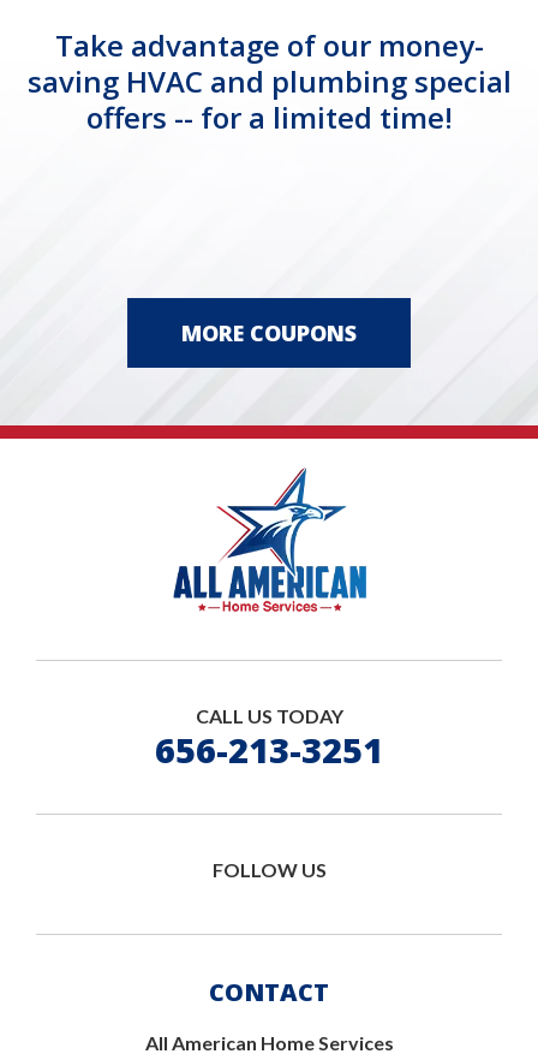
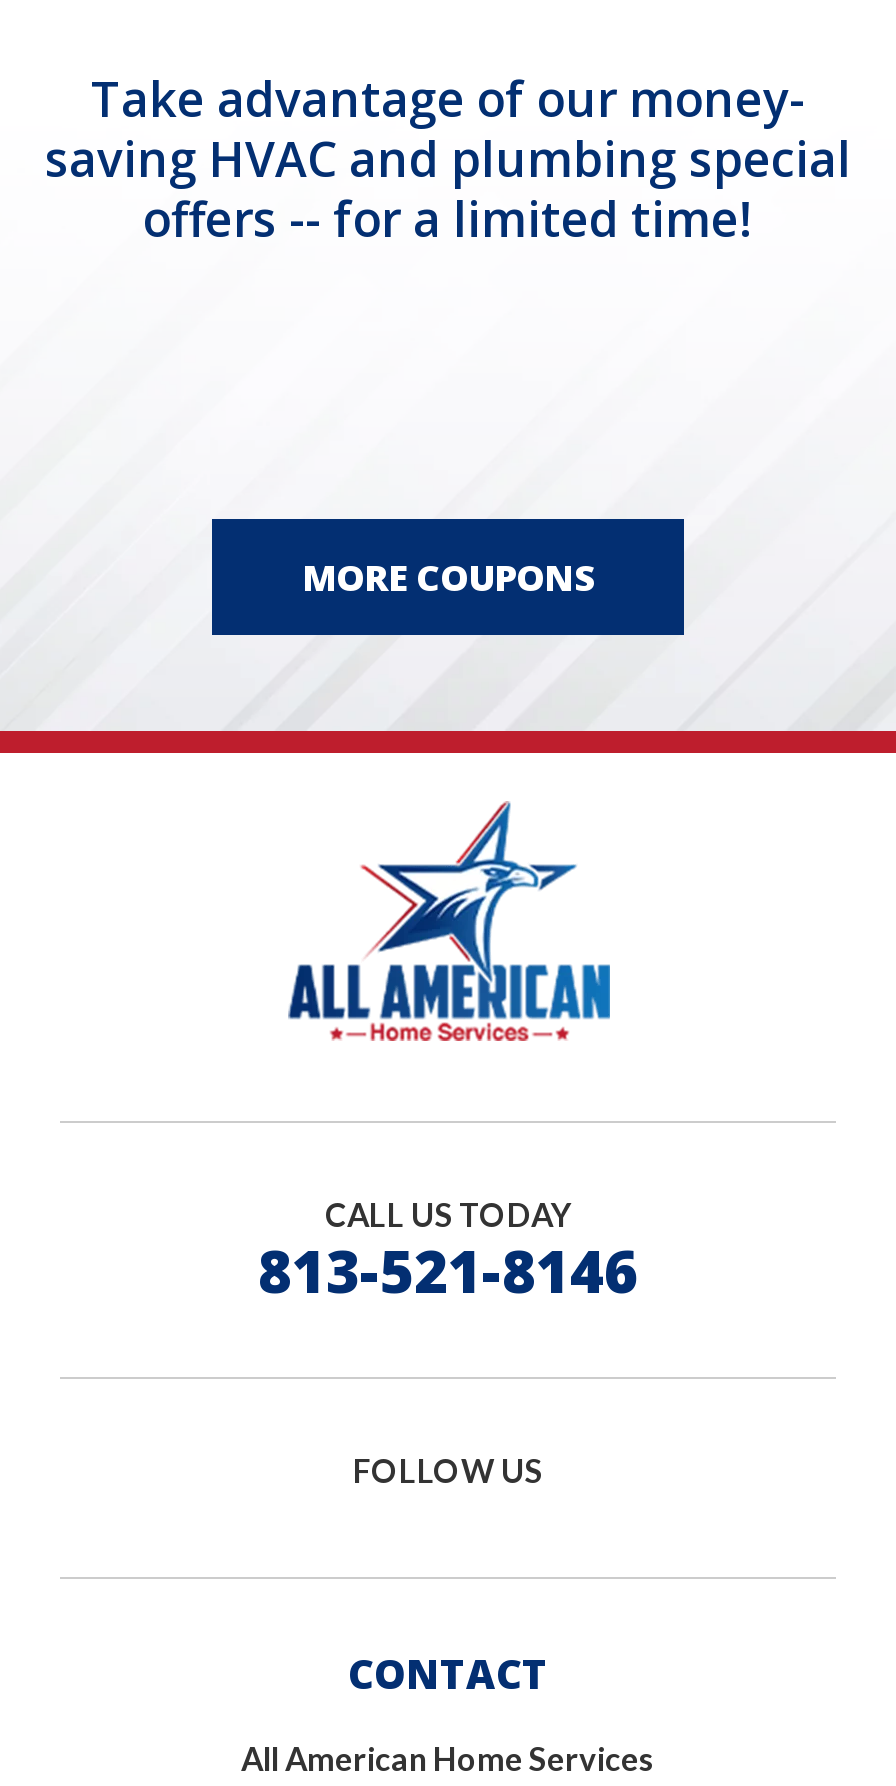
[155,725,383,772] 656-213-3251 -> [258,1230,638,1308] 813-521-8146

